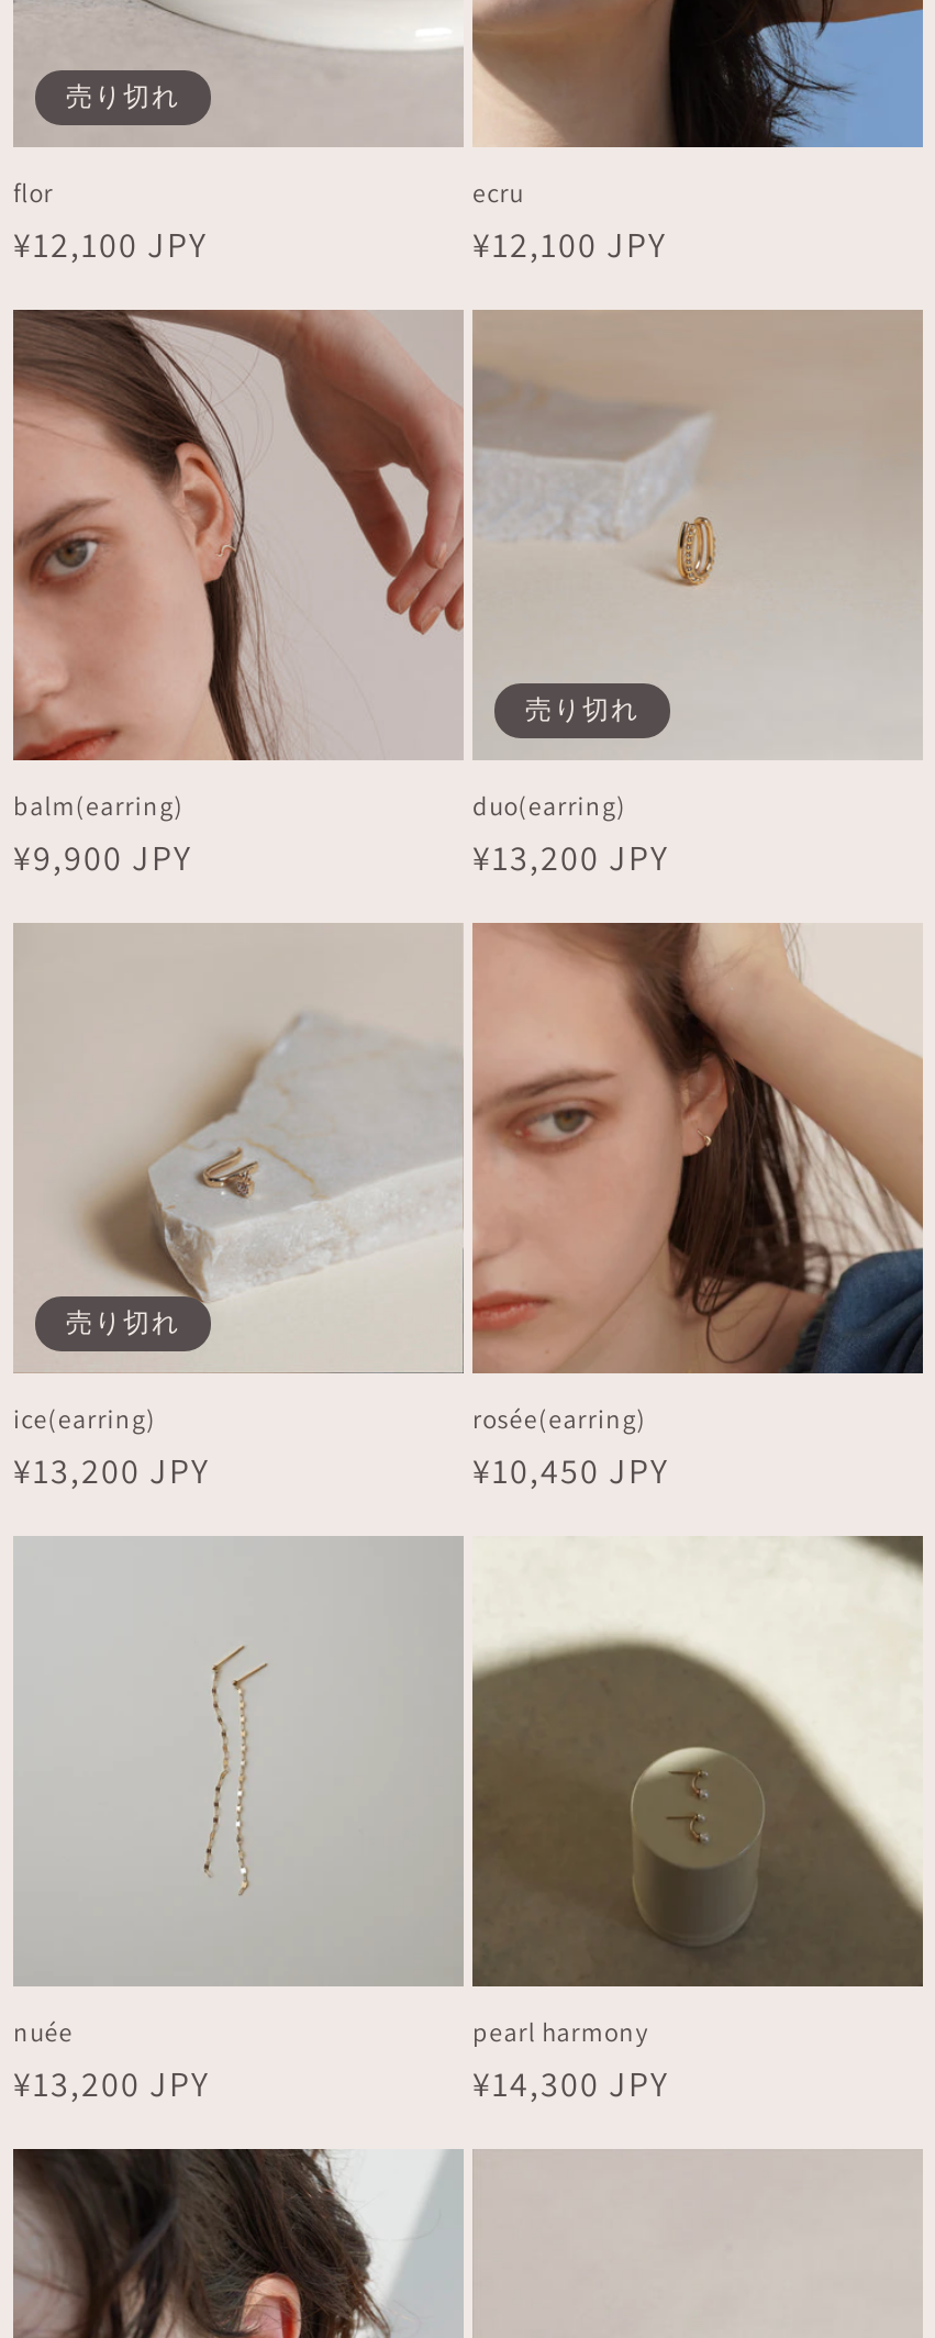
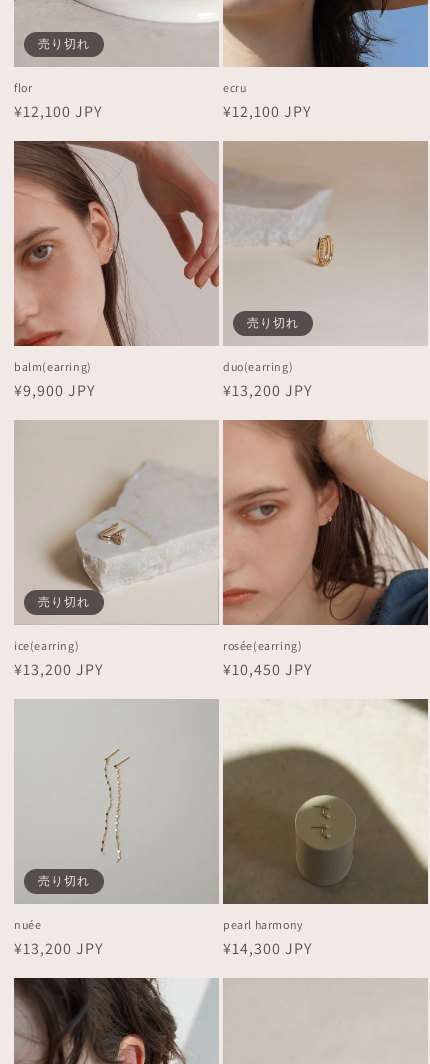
none -> [38,873,90,888] 売り切れ

